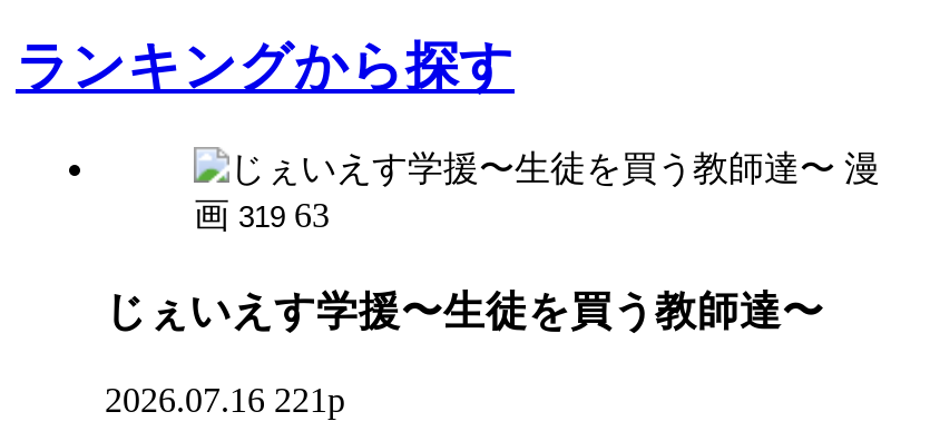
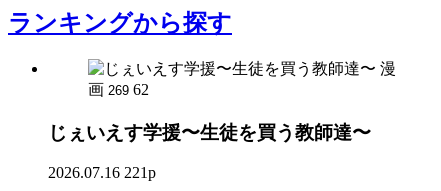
[194,196,330,234] 画 319 63 -> [88,81,149,98] 画 269 62

